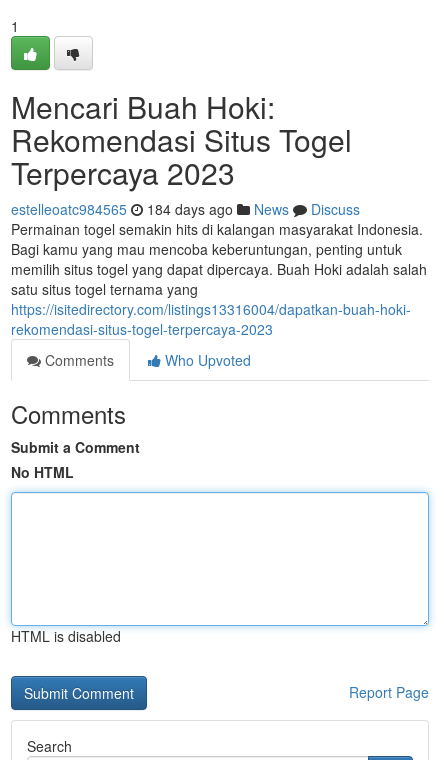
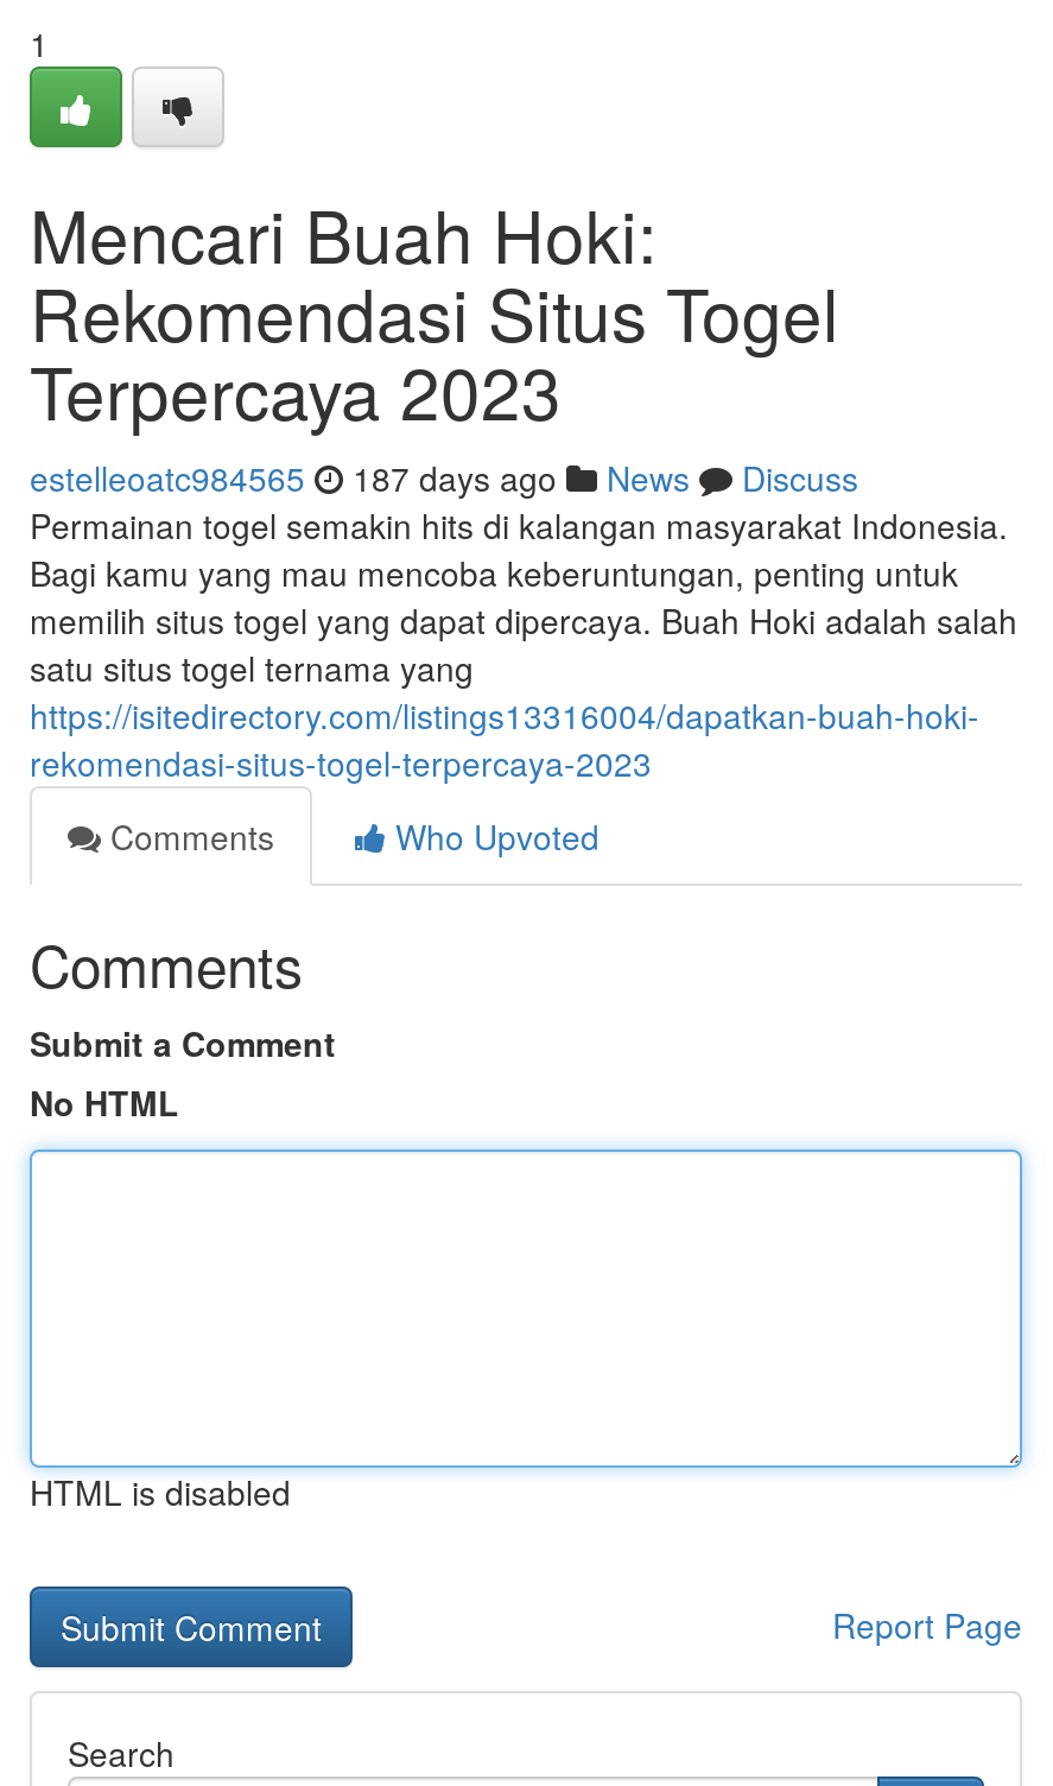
[11,199,360,219] estelleoatc984565 184 days ago News Discuss -> [30,454,858,501] estelleoatc984565 187 days ago News Discuss

